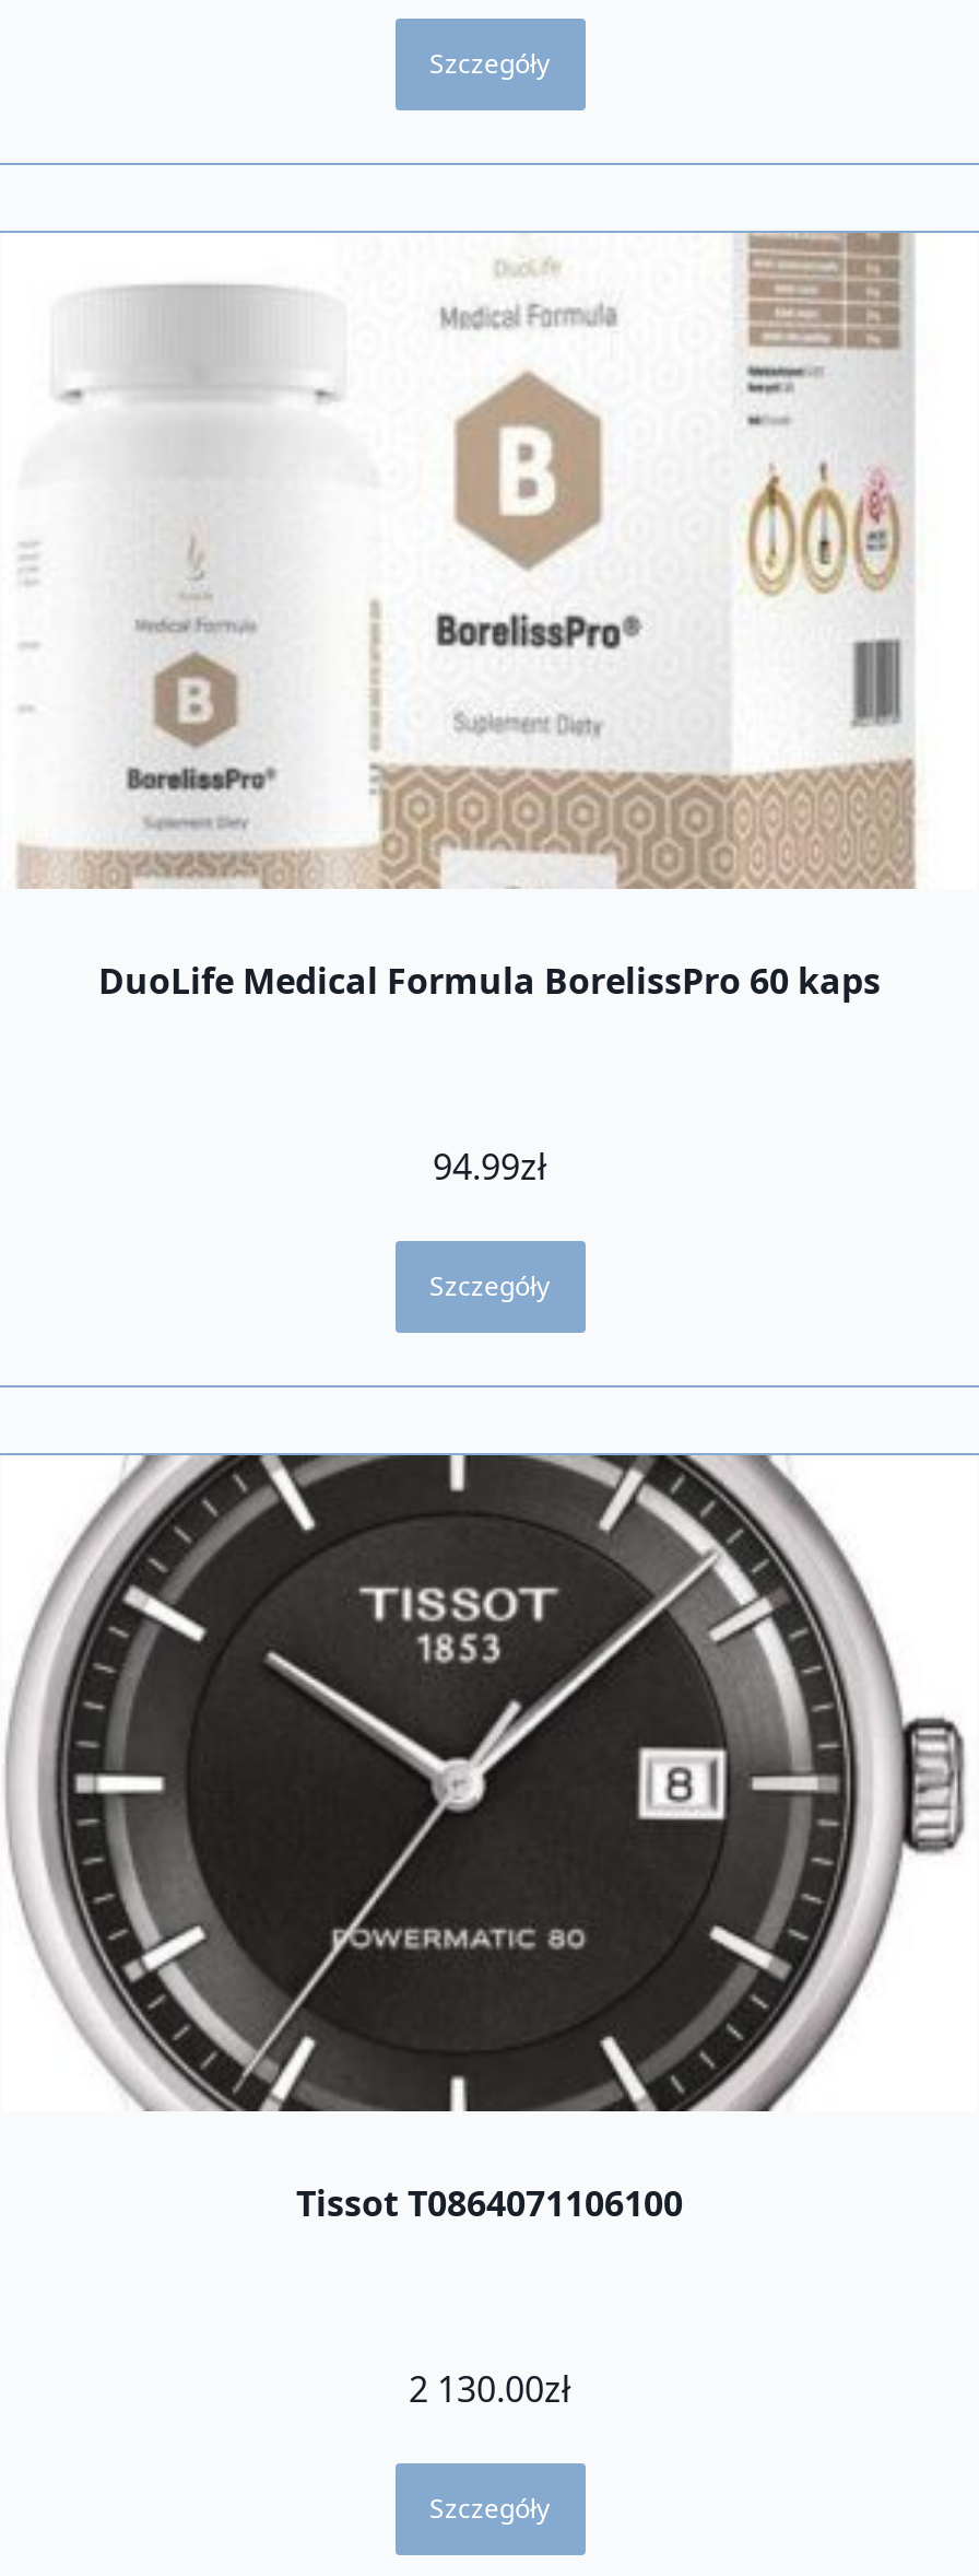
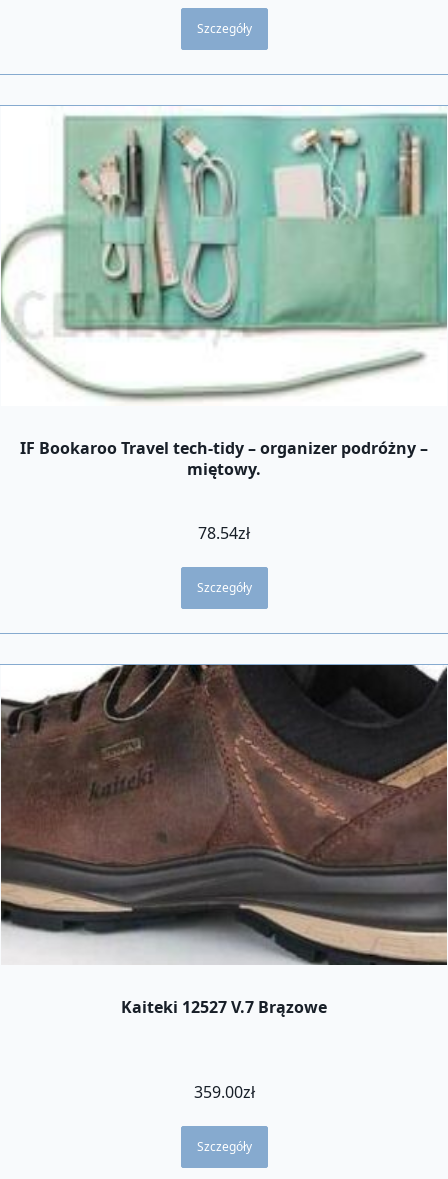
[7,231,972,1004] [image] | DuoLife Medical Formula BorelissPro 60 kaps -> [3,106,445,480] [image] | IF Bookaroo Travel tech-tidy – organizer podróżny – | miętowy.
[433,1142,546,1190] 94.99zł -> [198,522,250,544] 78.54zł
[7,1453,972,2227] [image] | Tissot T0864071106100 -> [3,664,445,1018] [image] | Kaiteki 12527 V.7 Brązowe
[409,2365,570,2413] 2 130.00zł -> [193,1081,254,1103] 359.00zł

